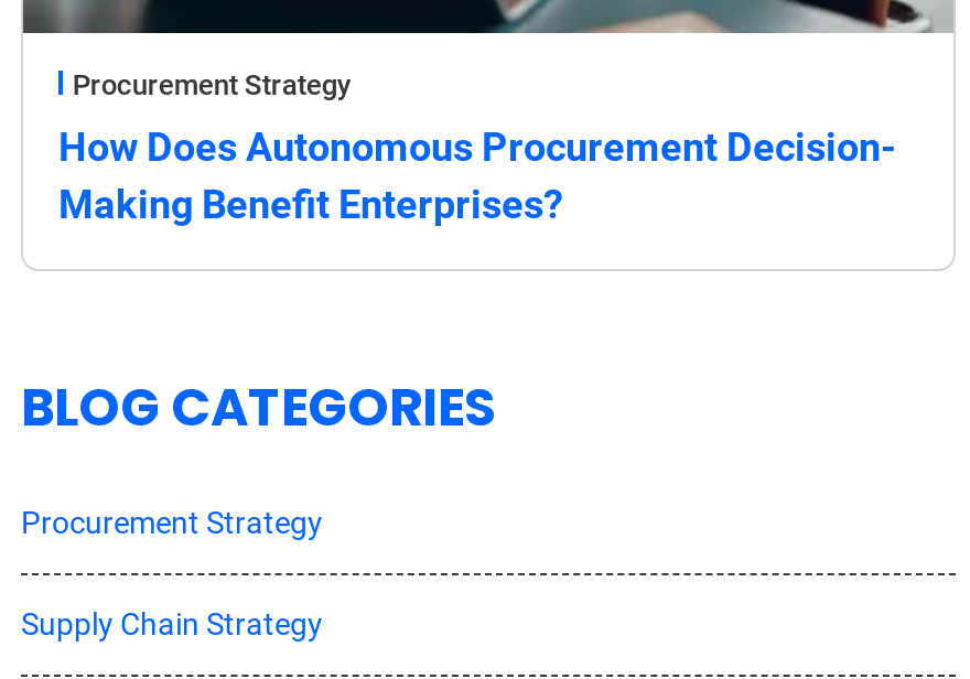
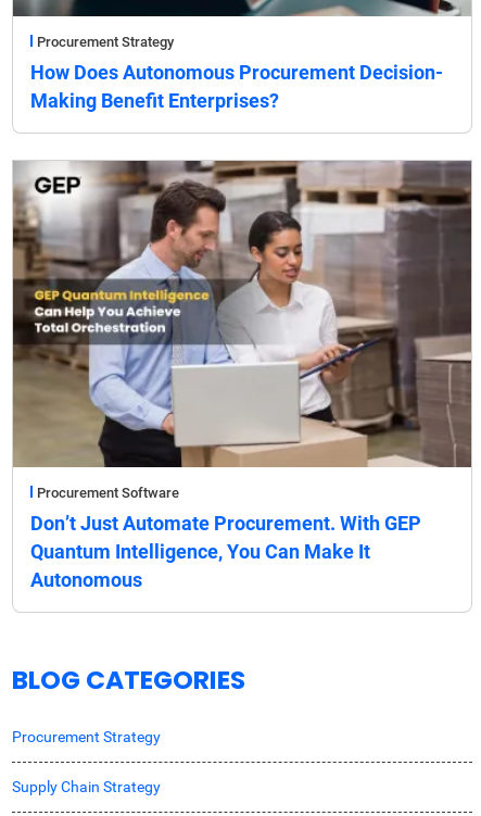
none -> [13,160,471,591] [image] | Procurement Software | Don’t Just Automate Procurement. With GEP | Quantum Intelligence, You Can Make It | Autonomous

